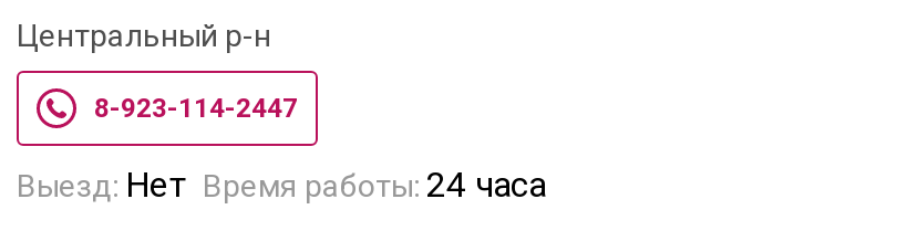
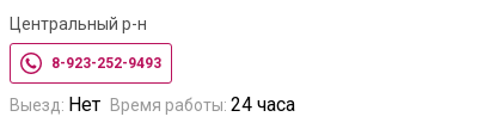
[94,94,298,125] 8-923-114-2447 -> [51,55,161,72] 8-923-252-9493

